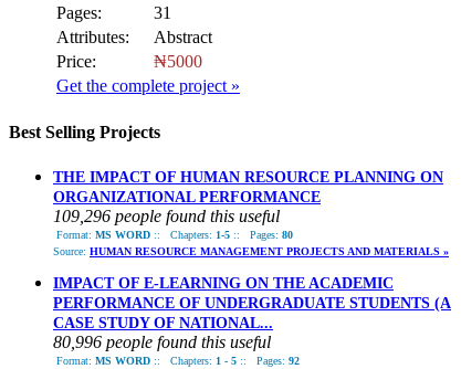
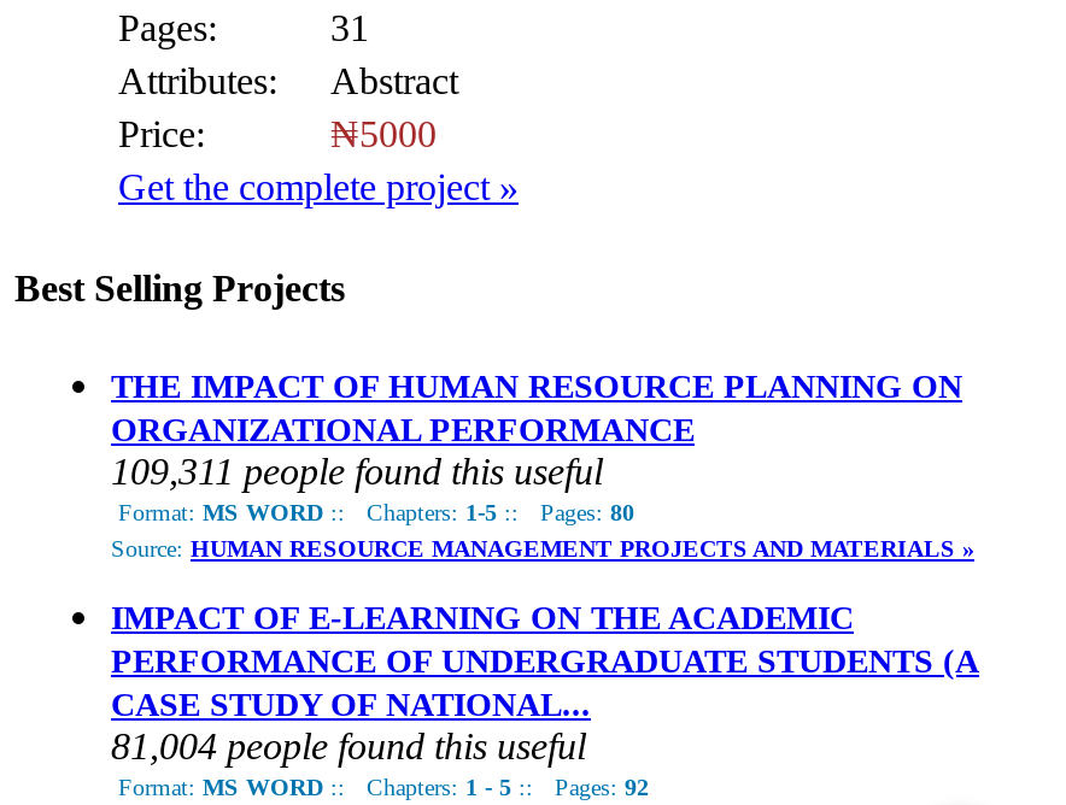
[53,206,280,225] 109,296 people found this useful -> [111,450,603,491] 109,311 people found this useful
[53,332,271,351] 80,996 people found this useful -> [111,725,586,766] 81,004 people found this useful

